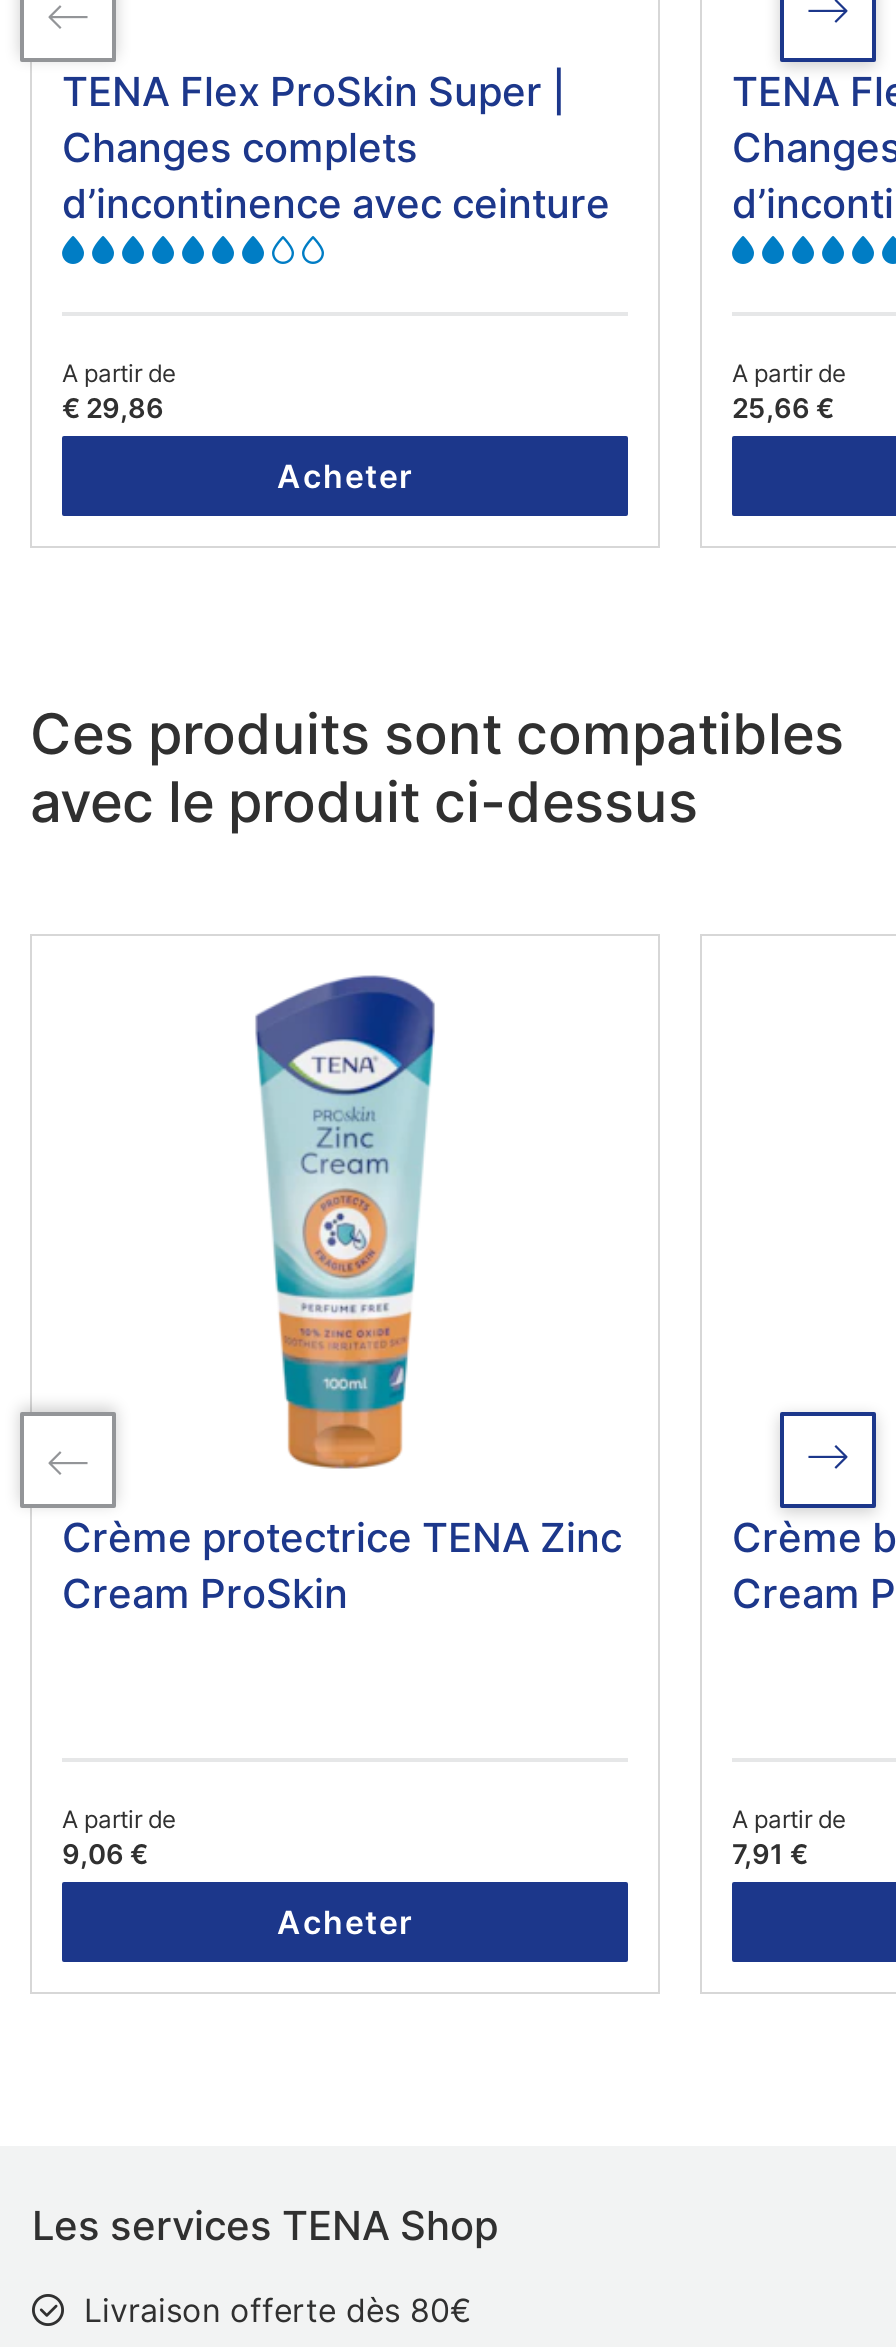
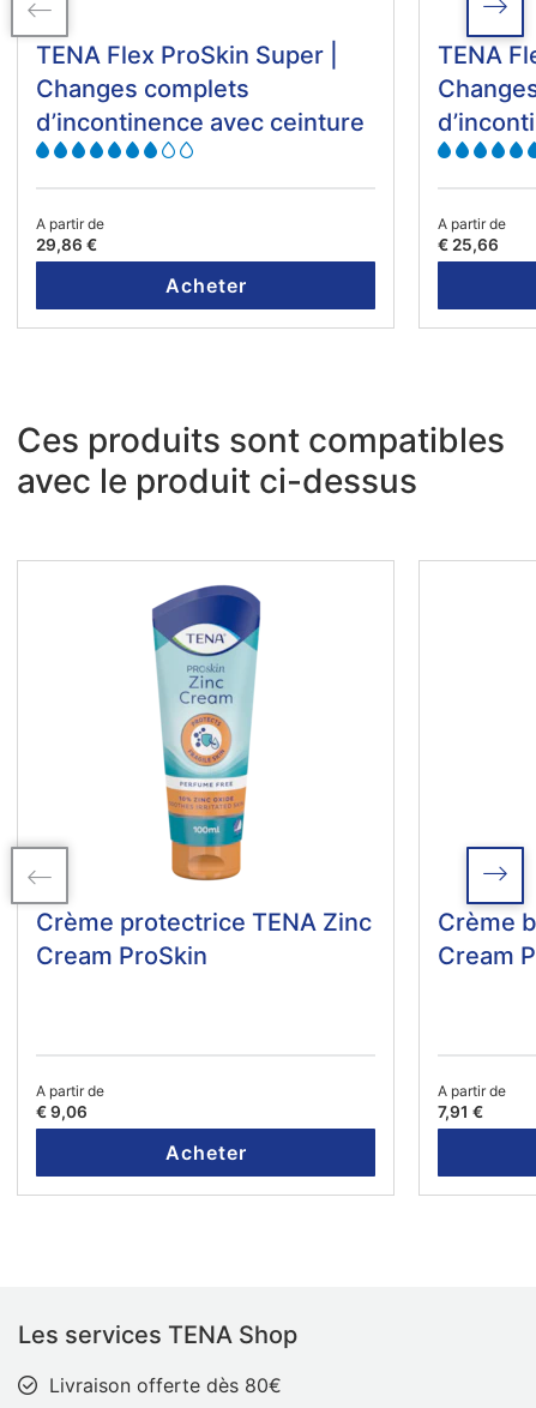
[62,393,164,425] € 29,86 -> [36,235,97,255] 29,86 €
[732,393,834,425] 25,66 € -> [438,235,499,255] € 25,66
[62,1839,148,1871] 9,06 € -> [36,1103,88,1122] € 9,06

